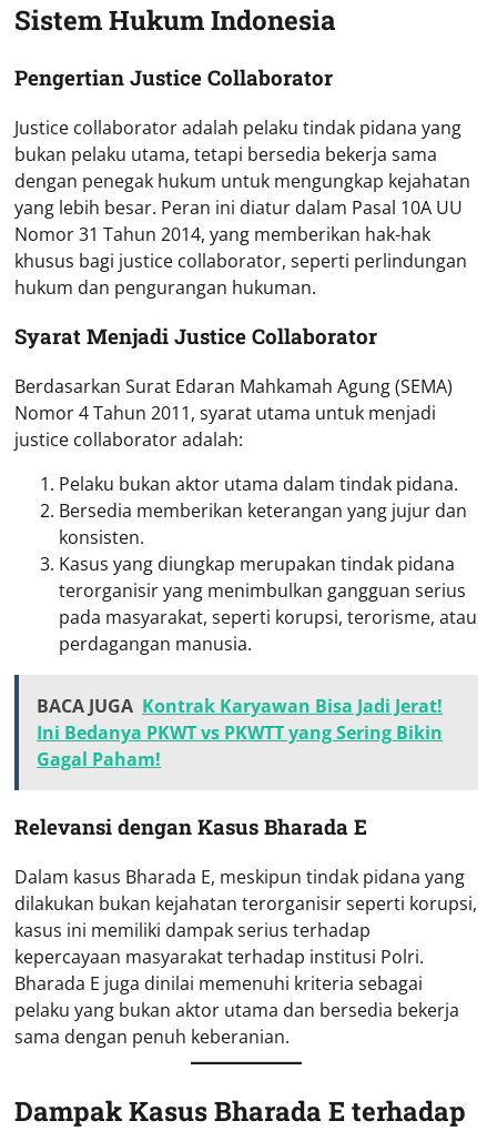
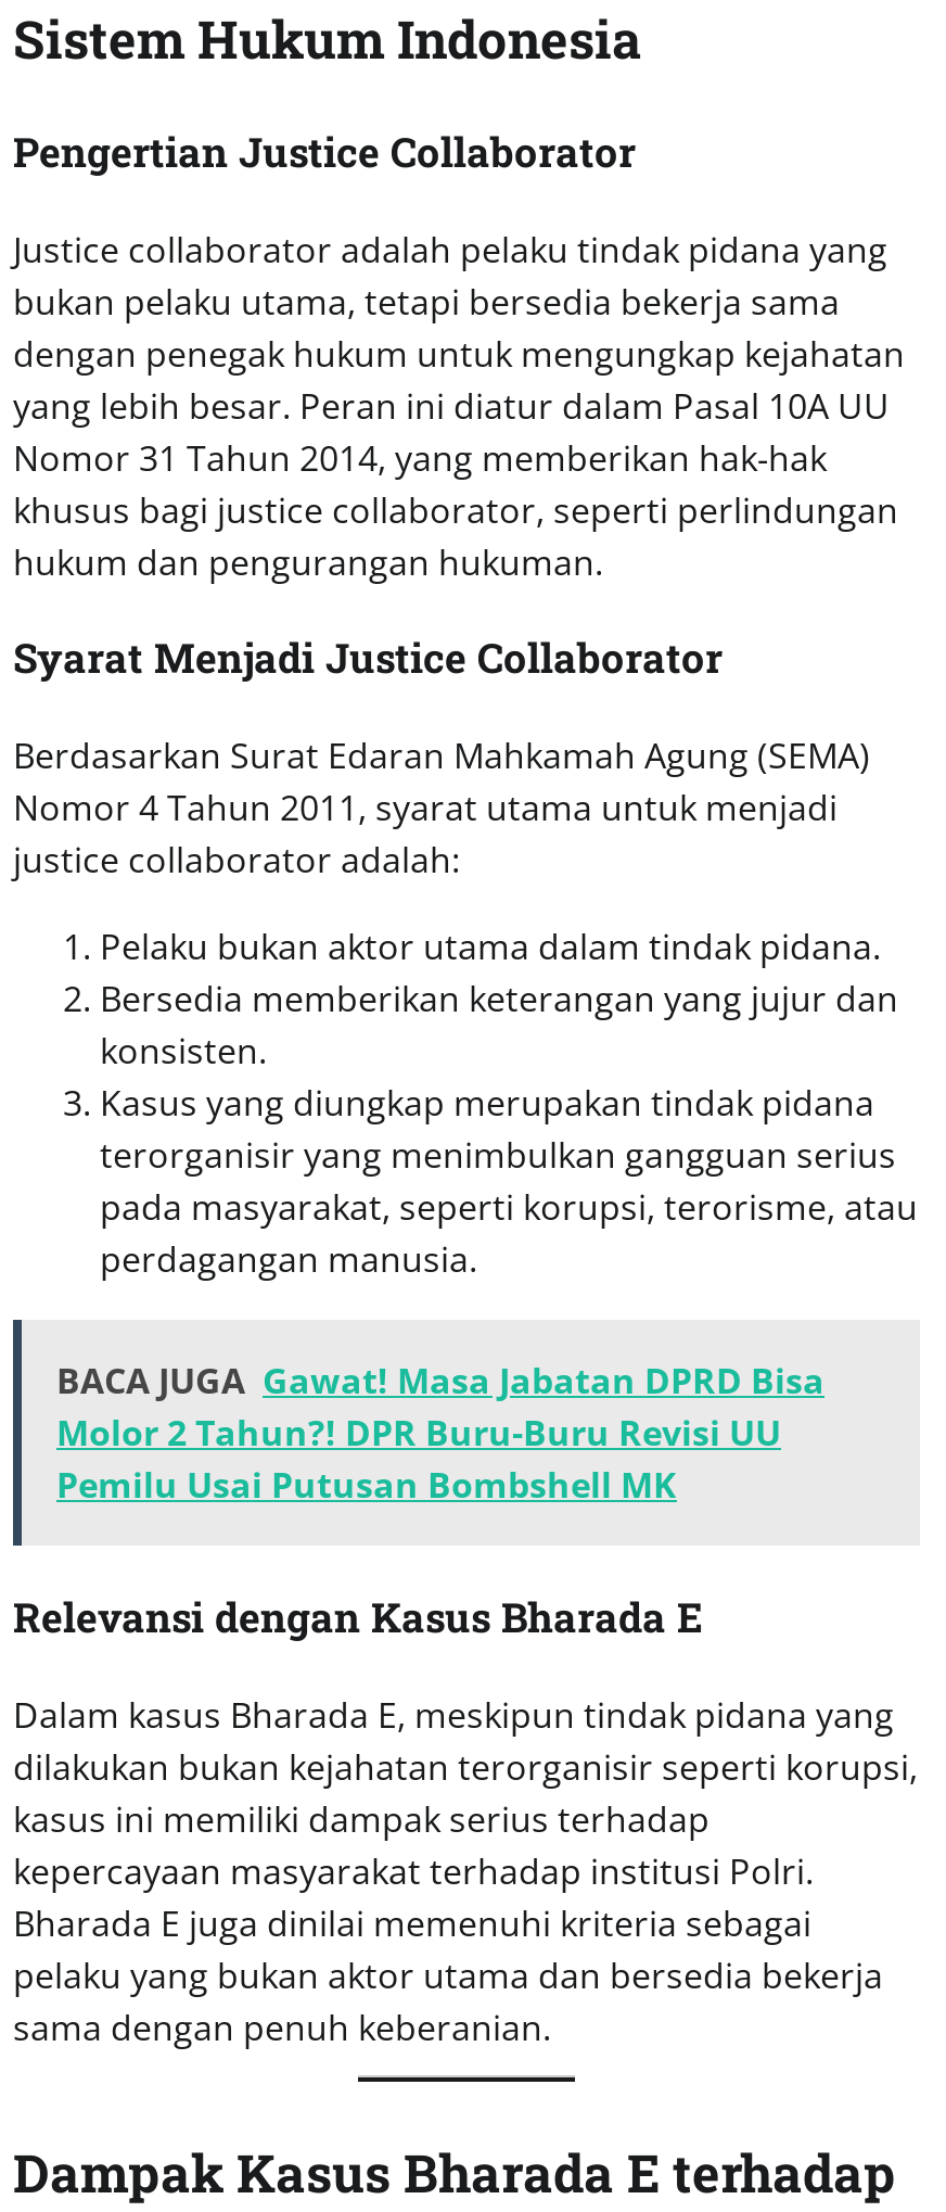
[37,694,443,771] BACA JUGA Kontrak Karyawan Bisa Jadi Jerat! | Ini Bedanya PKWT vs PKWTT yang Sering Bikin | Gagal Paham! -> [56,1357,824,1509] BACA JUGA Gawat! Masa Jabatan DPRD Bisa | Molor 2 Tahun?! DPR Buru-Buru Revisi UU | Pemilu Usai Putusan Bombshell MK

